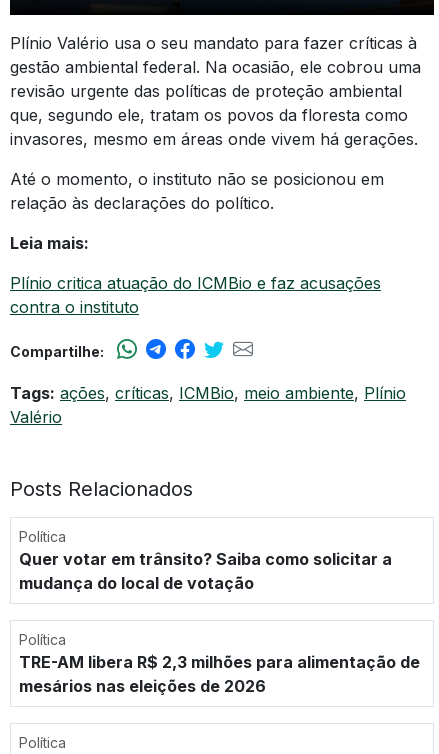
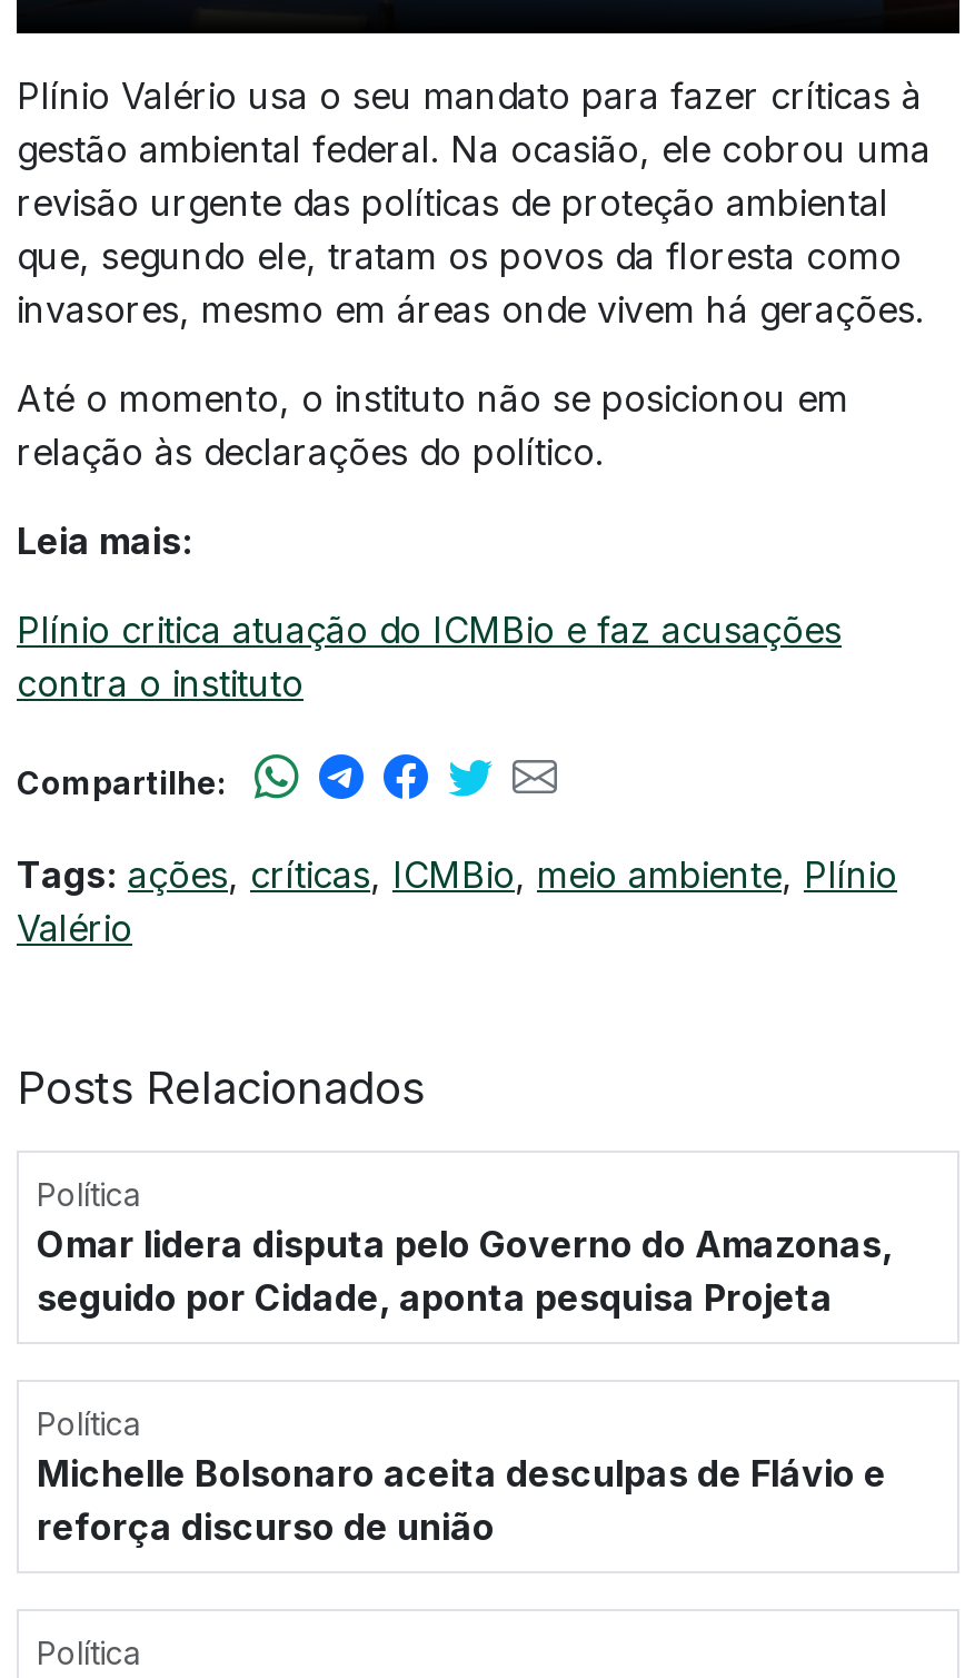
[19,549,392,593] Quer votar em trânsito? Saiba como solicitar a | mudança do local de votação -> [37,1222,893,1320] Omar lidera disputa pelo Governo do Amazonas, | seguido por Cidade, aponta pesquisa Projeta
[19,652,420,696] TRE-AM libera R$ 2,3 milhões para alimentação de | mesários nas eleições de 2026 -> [37,1451,886,1549] Michelle Bolsonaro aceita desculpas de Flávio e | reforça discurso de união

